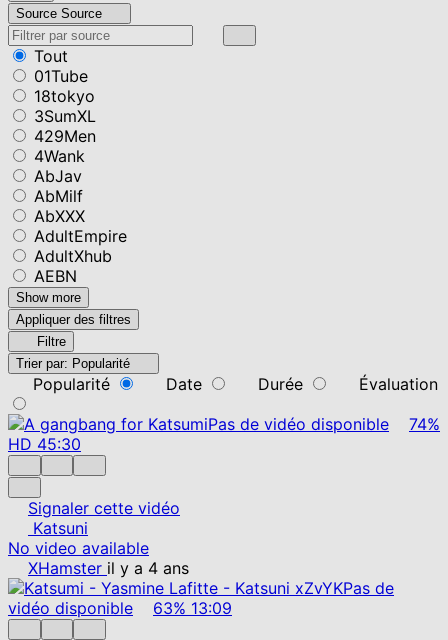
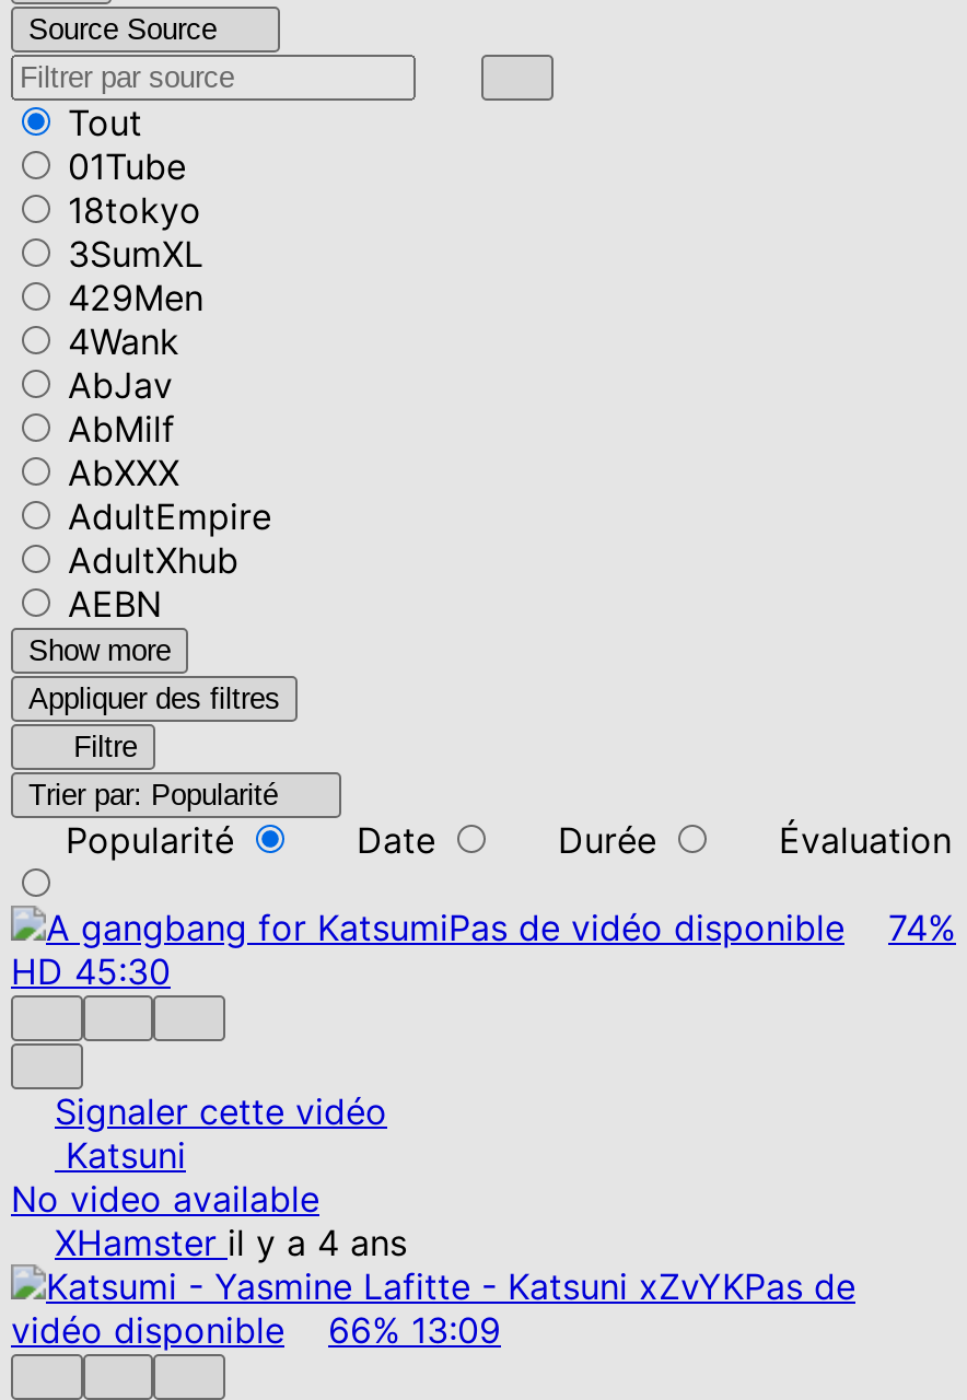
[8,598,232,618] vidéo disponible 63% 13:09 -> [11,1308,501,1352] vidéo disponible 66% 13:09

